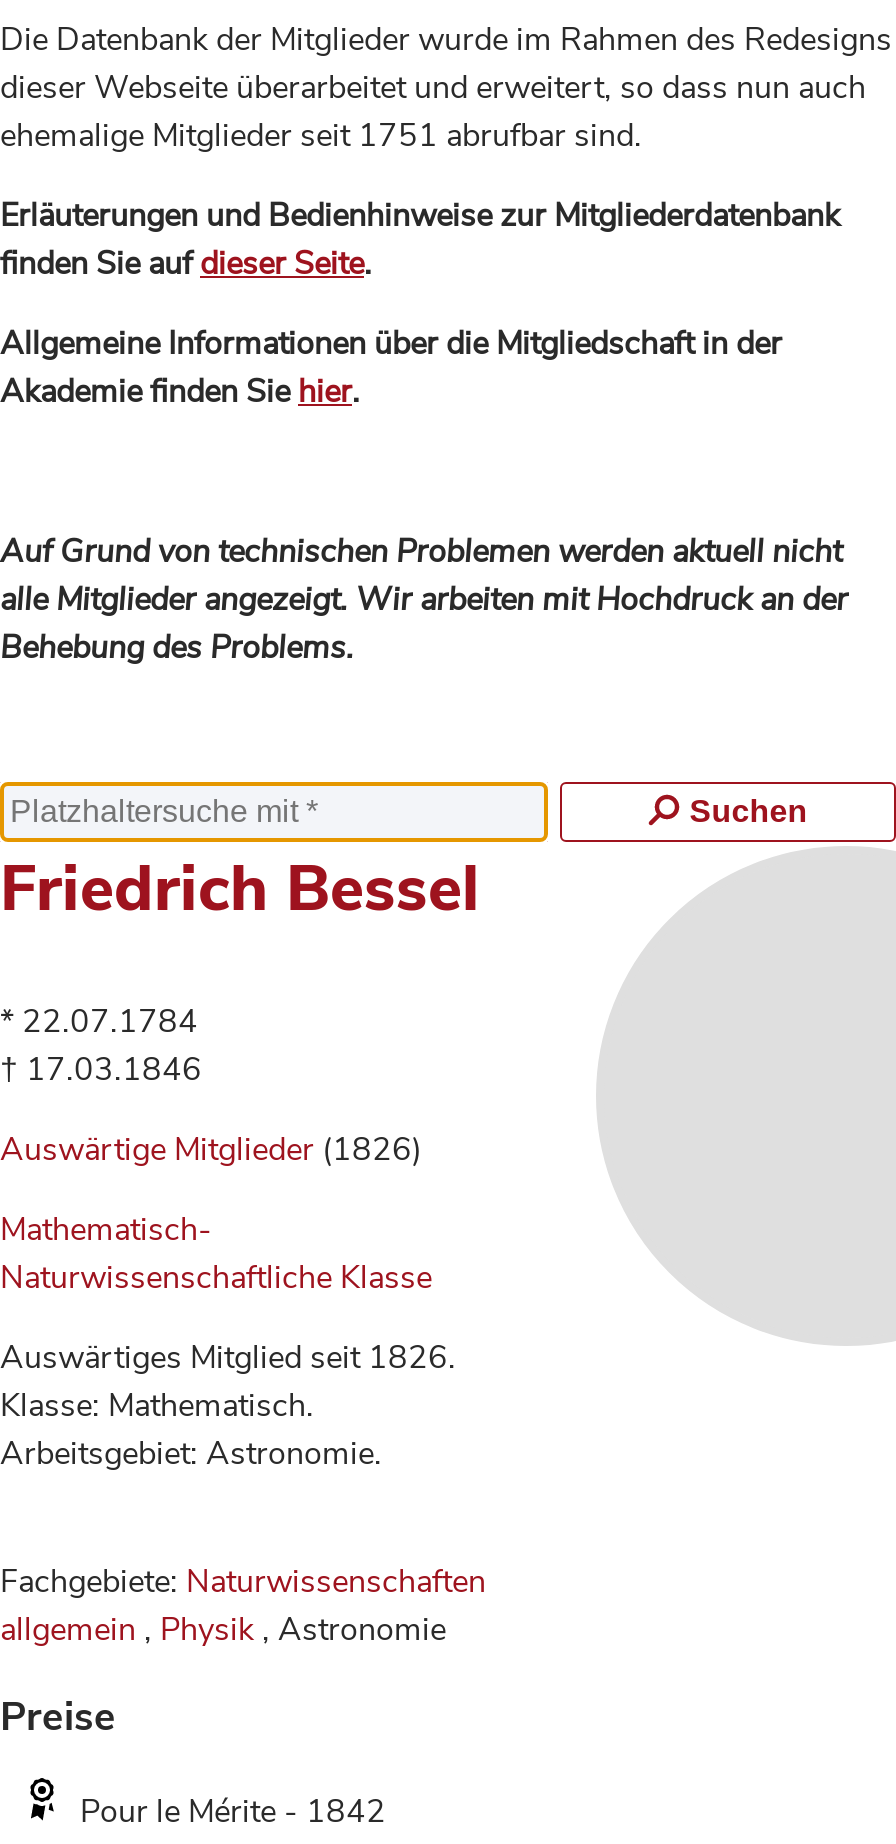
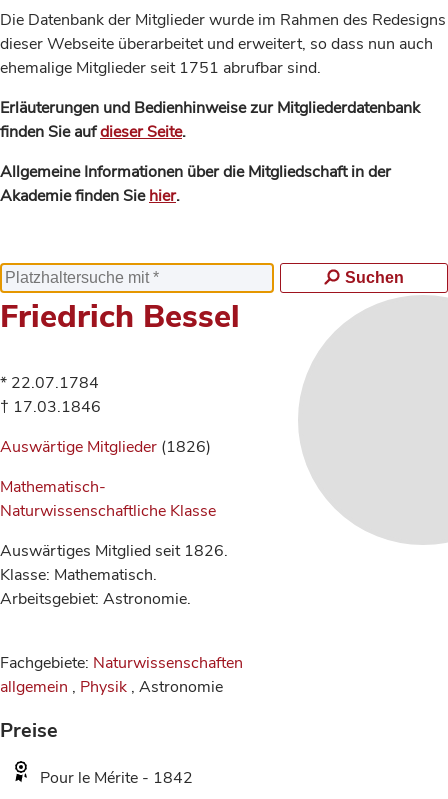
[0,530,848,670] Auf Grund von technischen Problemen werden aktuell nicht | alle Mitglieder angezeigt. Wir arbeiten mit Hochdruck an der | Behebung des Problems. -> none

